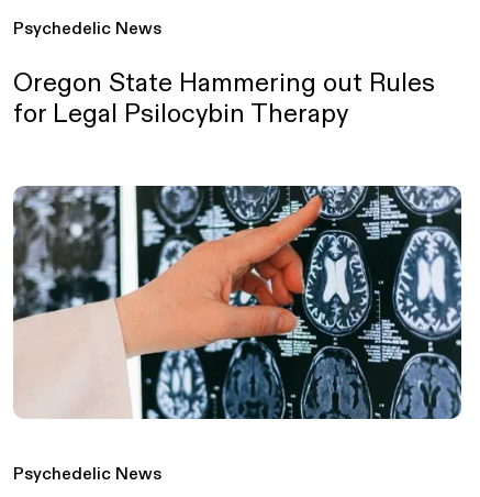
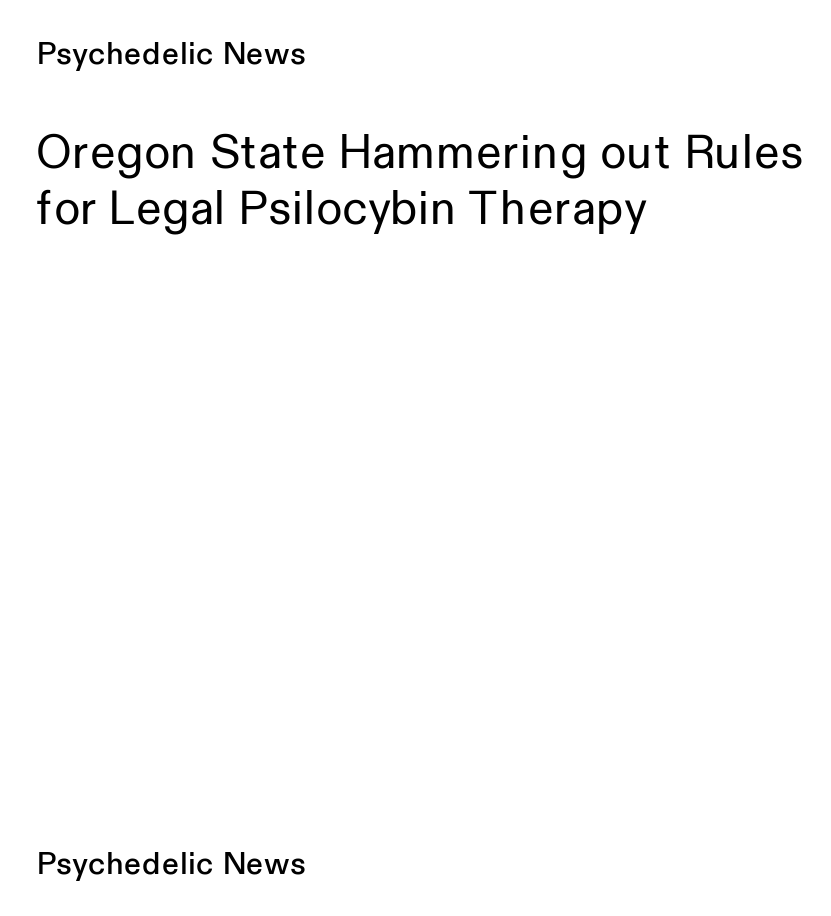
[12,185,462,420] [image] -> none

